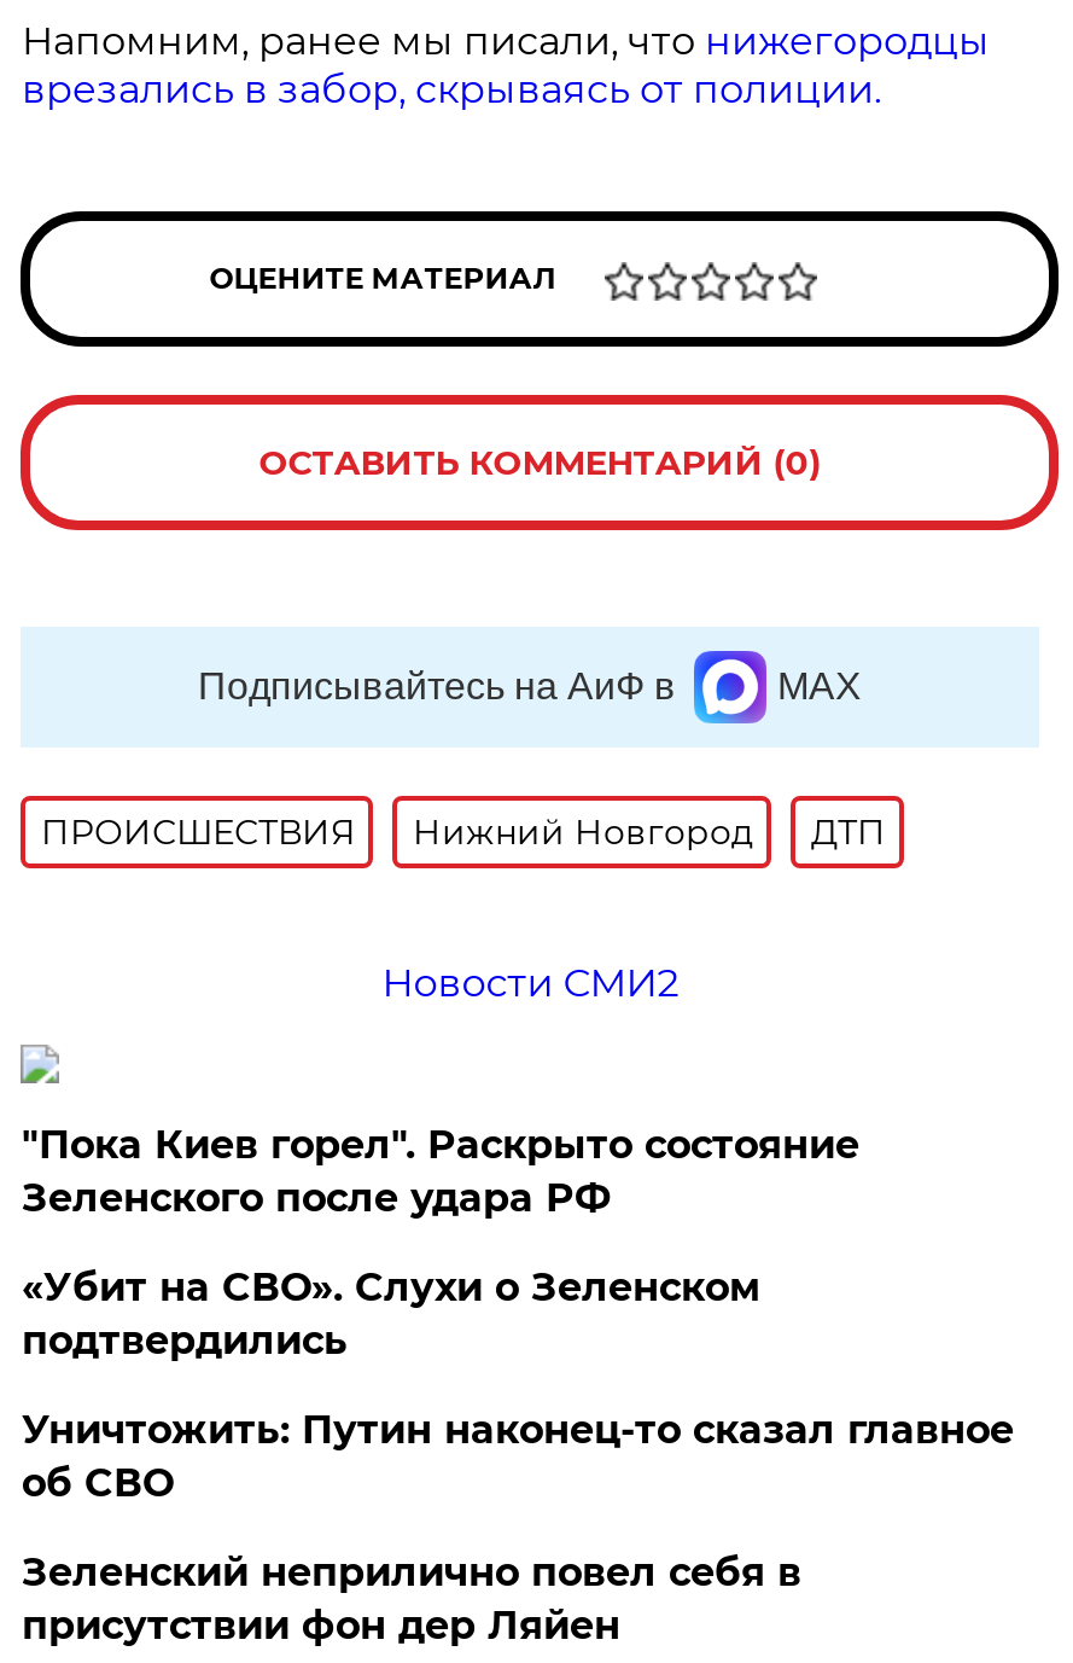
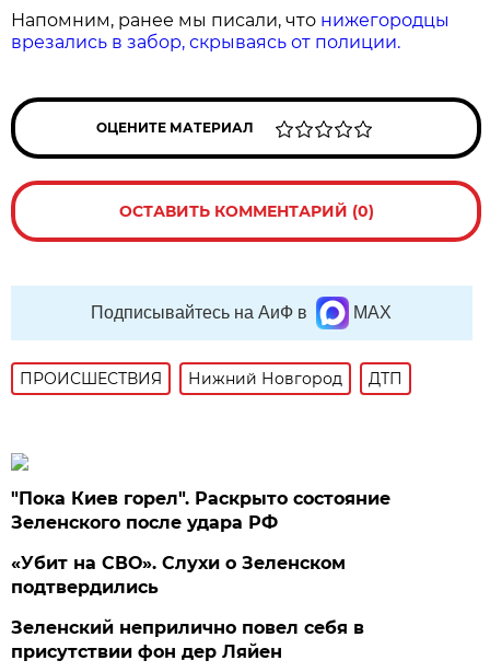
[382,960,679,1006] Новости СМИ2 -> none
[21,1407,1014,1506] Уничтожить: Путин наконец-то сказал главное | об СВО -> none

